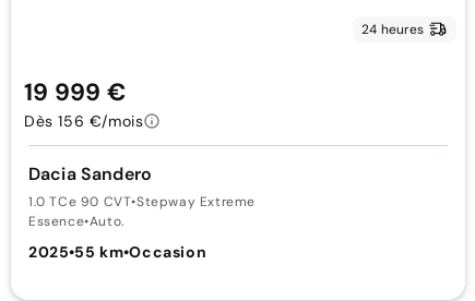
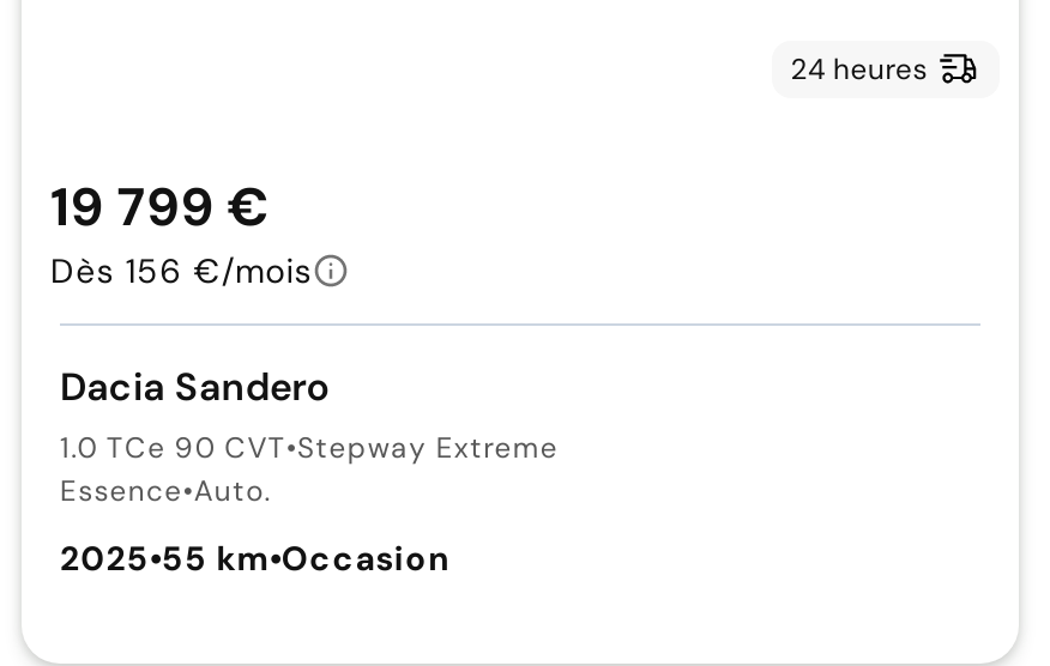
[24,76,126,108] 19 999 € -> [50,172,268,241] 19 799 €

